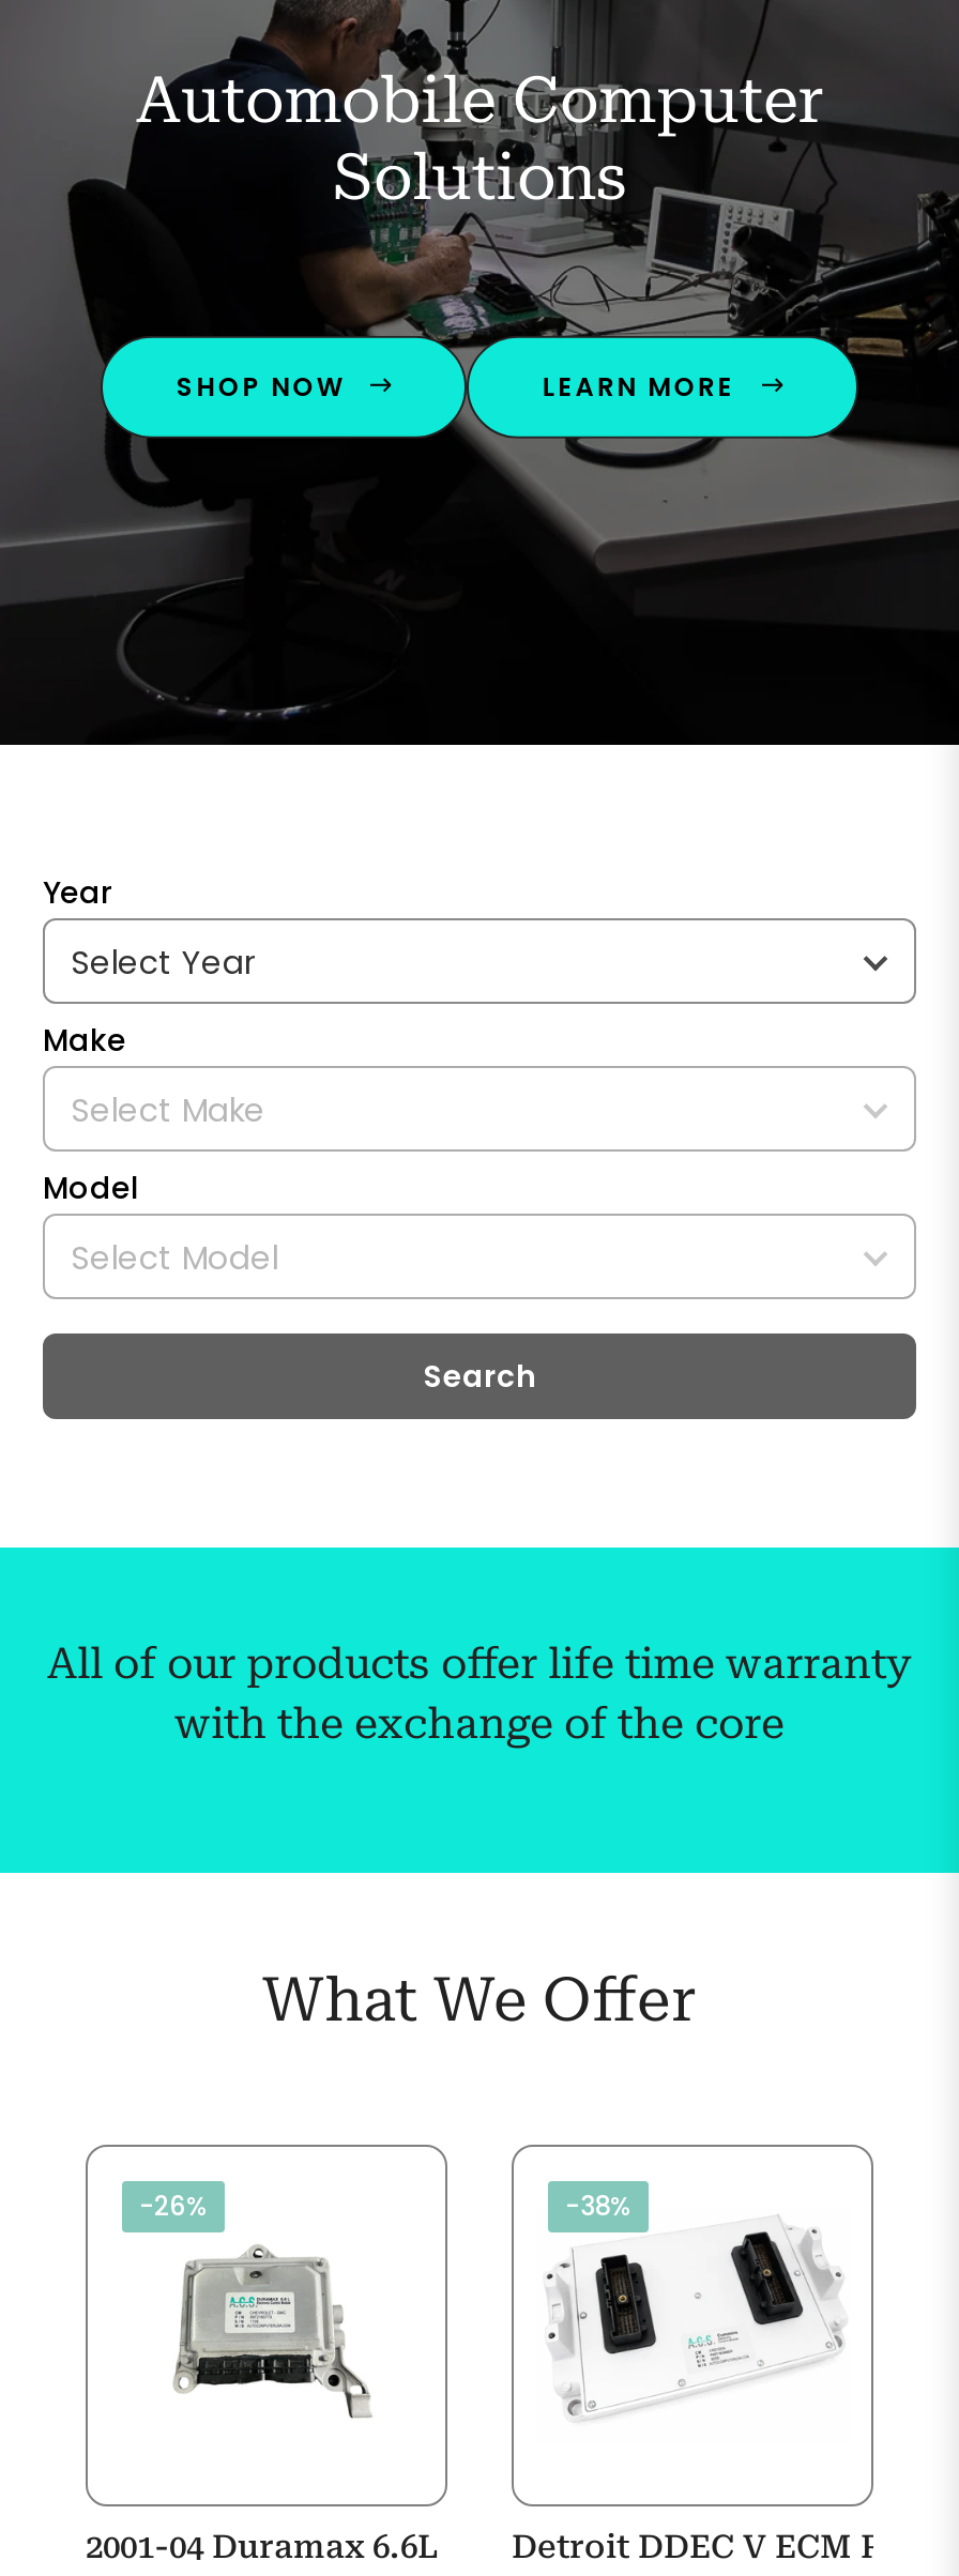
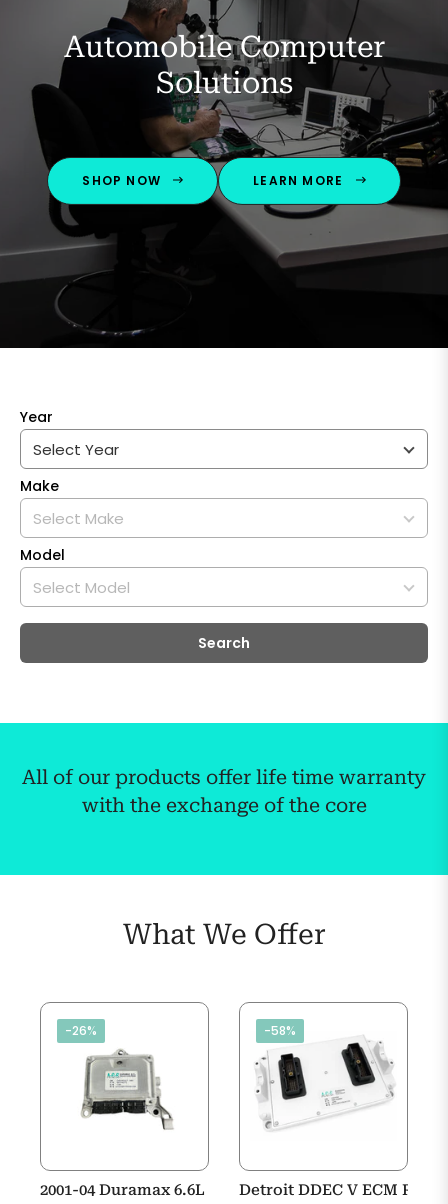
[565,2187,631,2223] -38% -> [264,1022,296,1039] -58%

